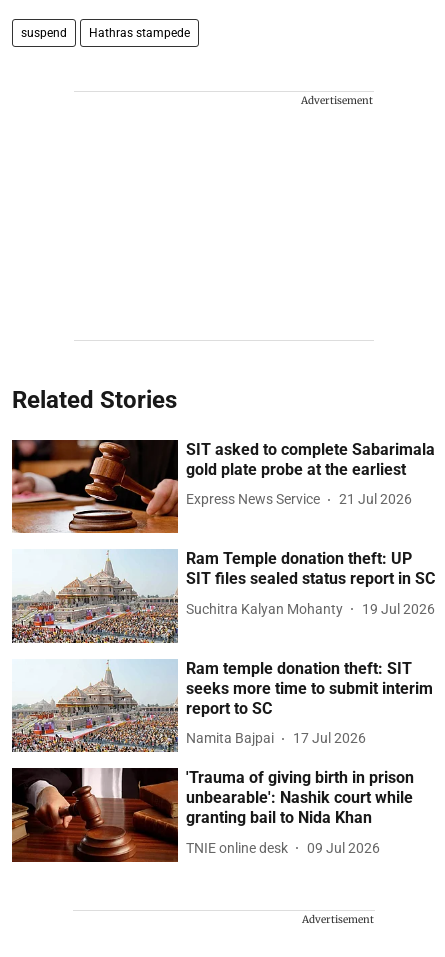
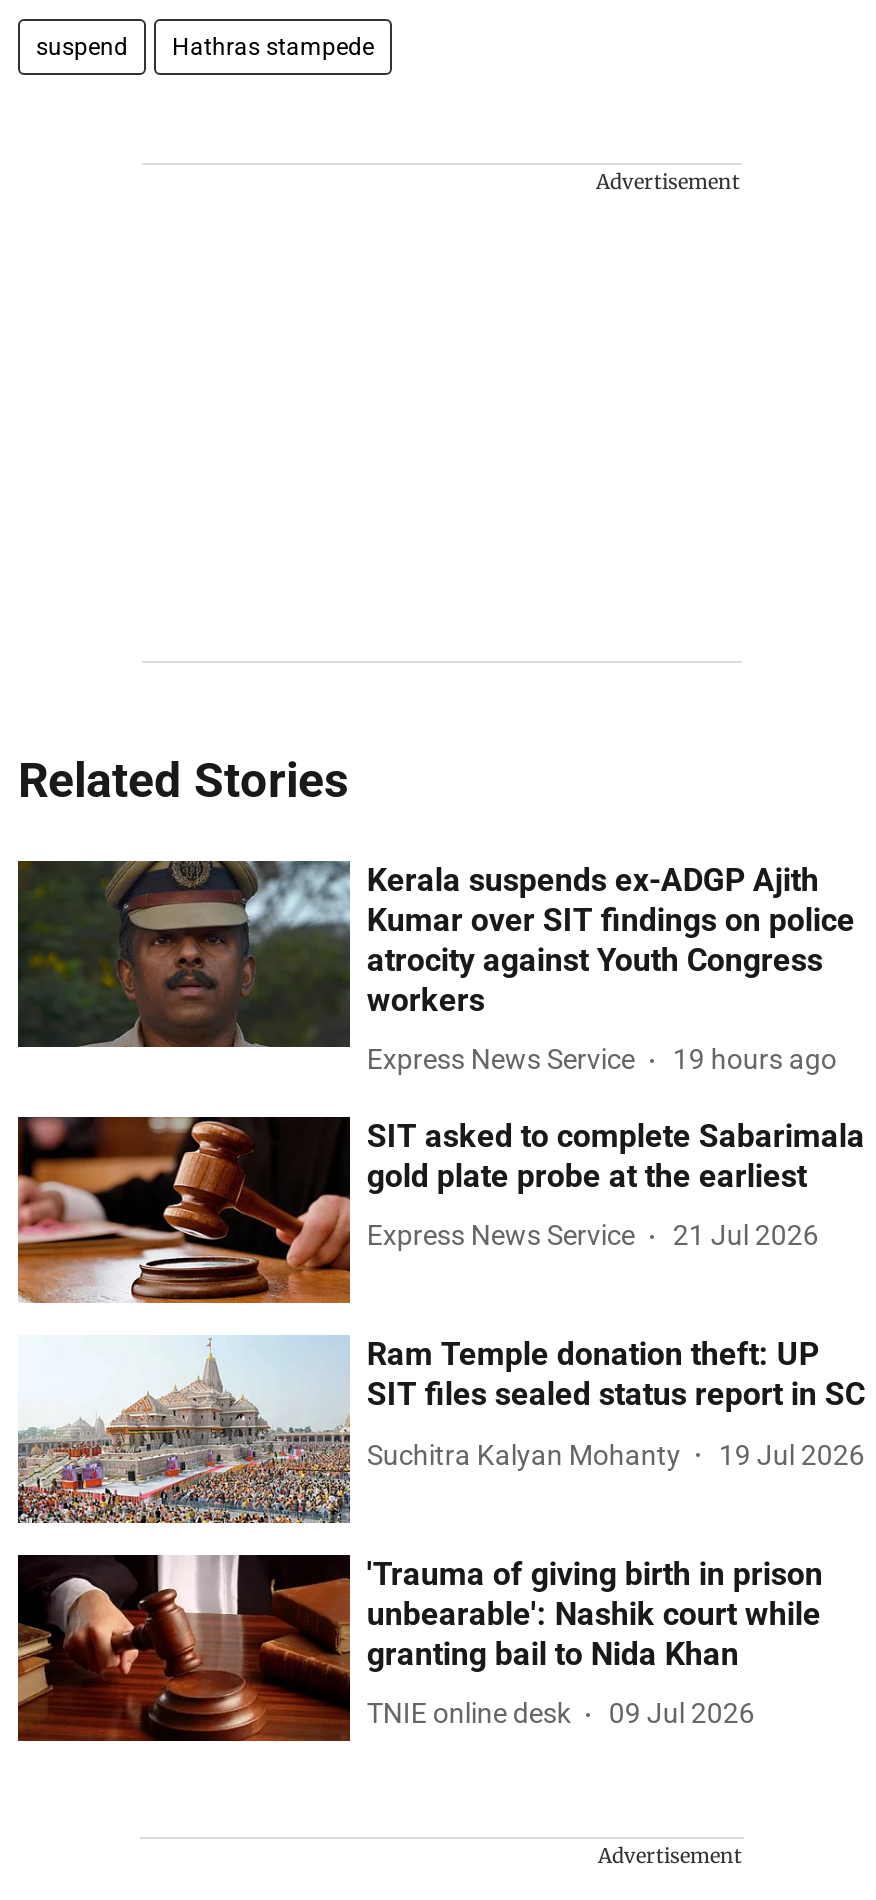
none -> [16,859,855,1075] [image] | Kerala suspends ex-ADGP Ajith | Kumar over SIT findings on police | atrocity against Youth Congress | workers | Express News Service | 19 hours ago
moved [10,438,435,617] -> [14,1113,865,1470]: [image] | SIT asked to complete Sabarimala | gold plate probe at the earliest | ... | Suchitra Kalyan Mohanty | 19 Jul 2026
[186,659,433,746] Ram temple donation theft: SIT | seeks more time to submit interim | report to SC | Namita Bajpai | 17 Jul 2026 -> none

